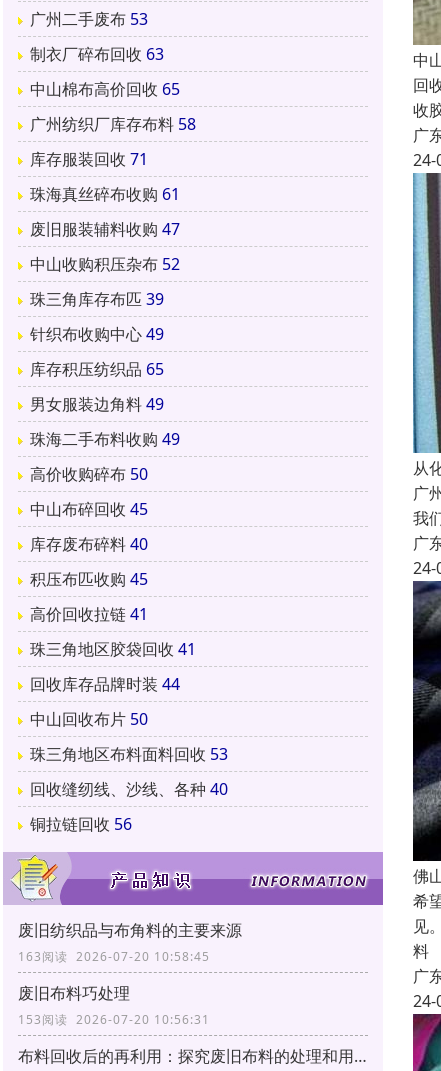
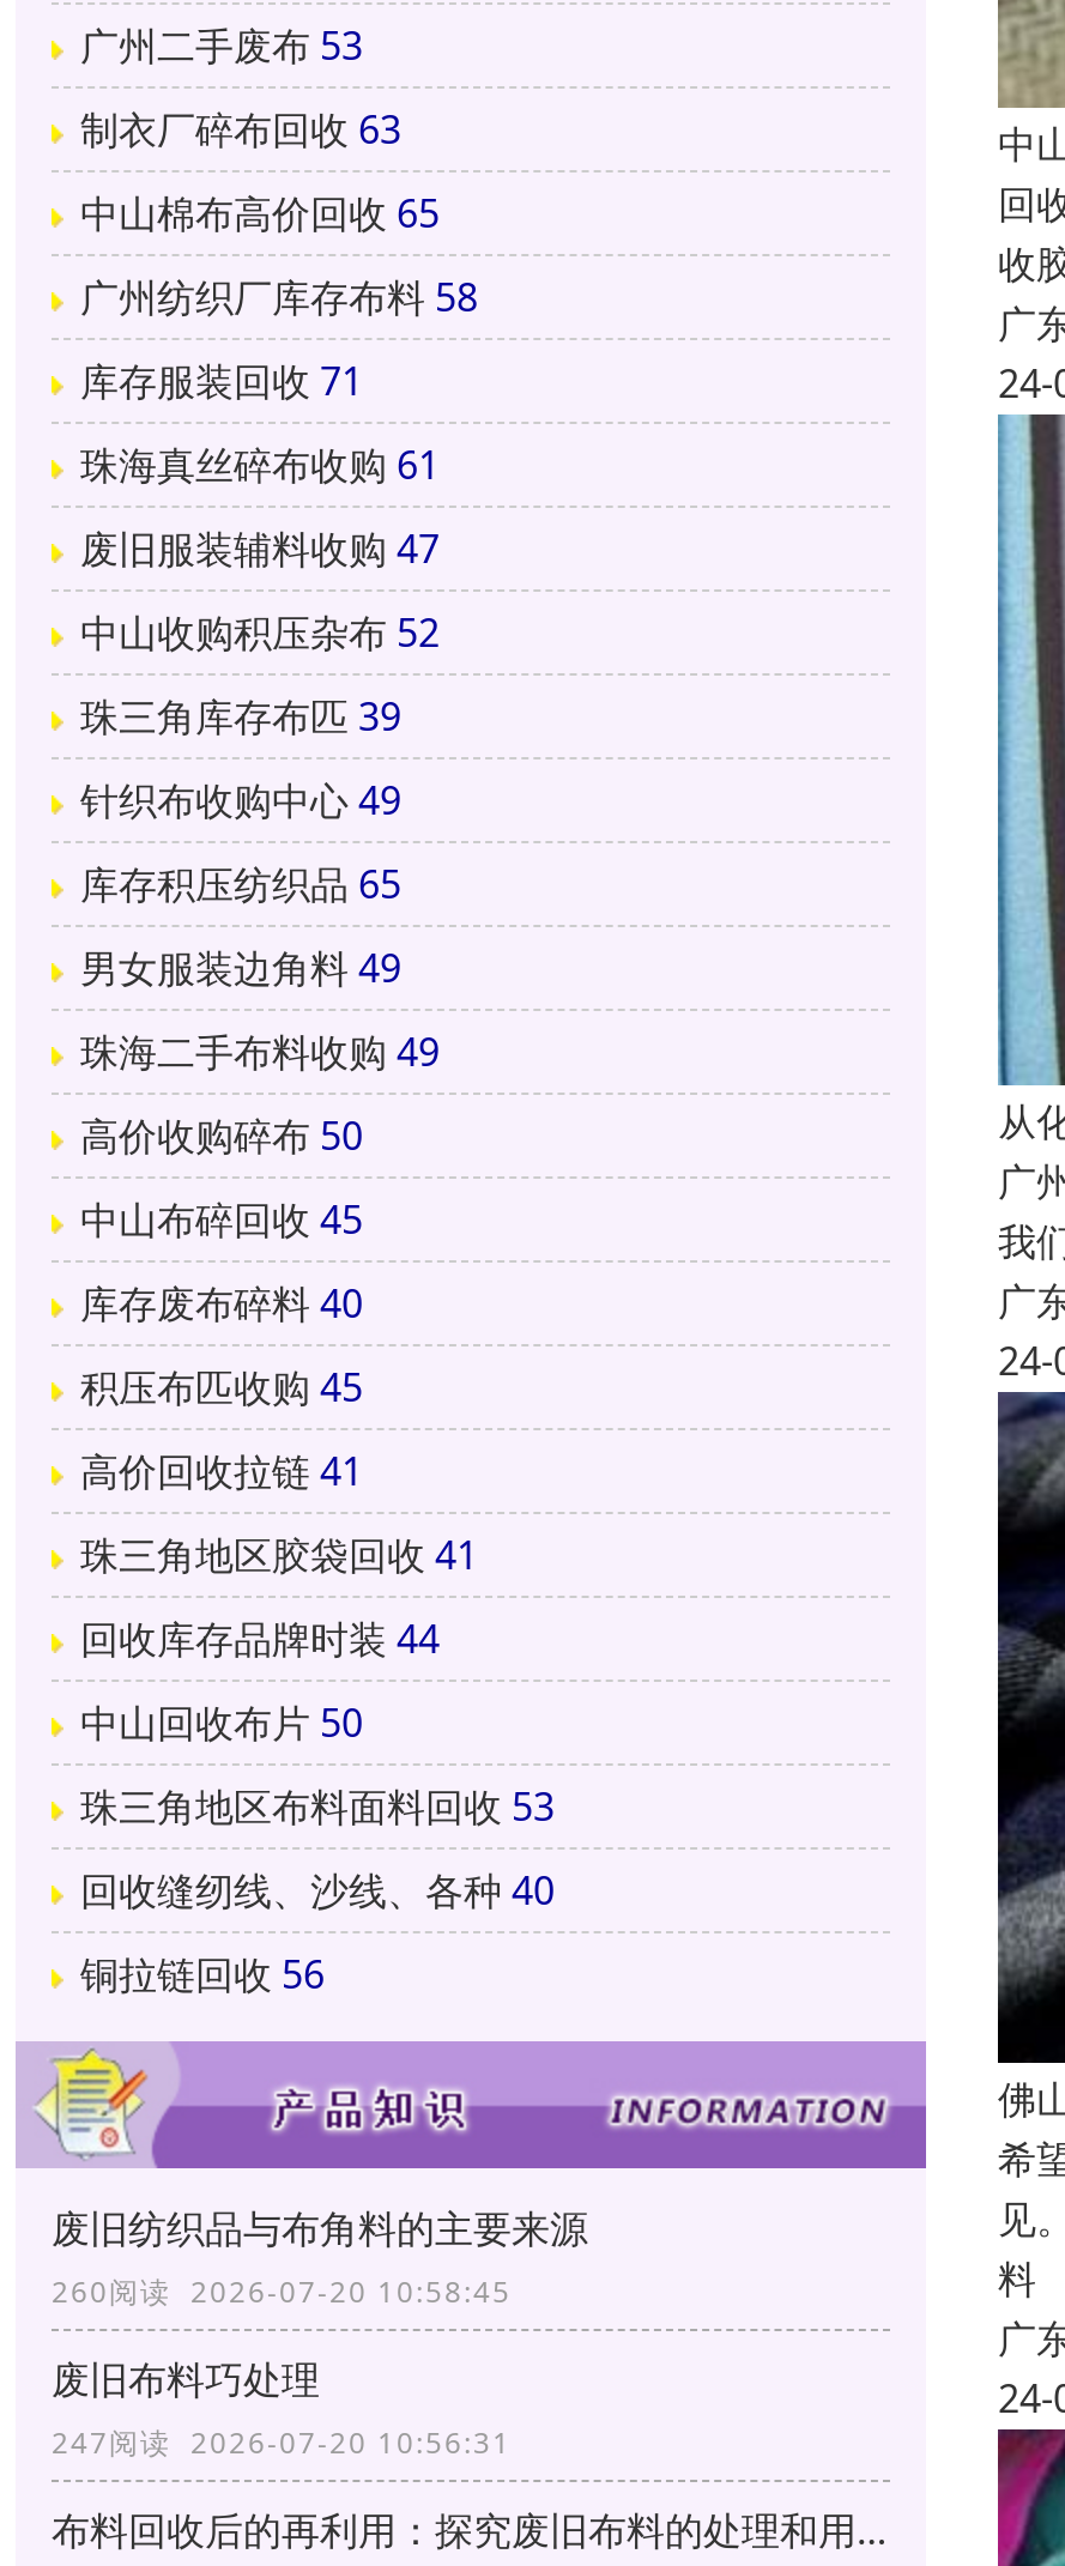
[18,948,210,965] 163阅读 2026-07-20 10:58:45 -> [52,2271,512,2312] 260阅读 2026-07-20 10:58:45
[18,1011,210,1028] 153阅读 2026-07-20 10:56:31 -> [52,2422,512,2463] 247阅读 2026-07-20 10:56:31

